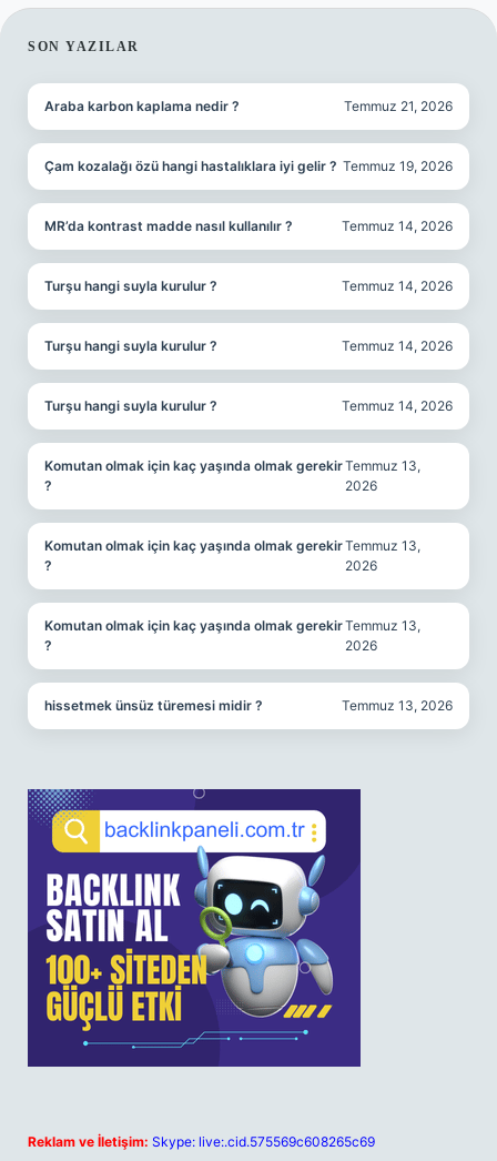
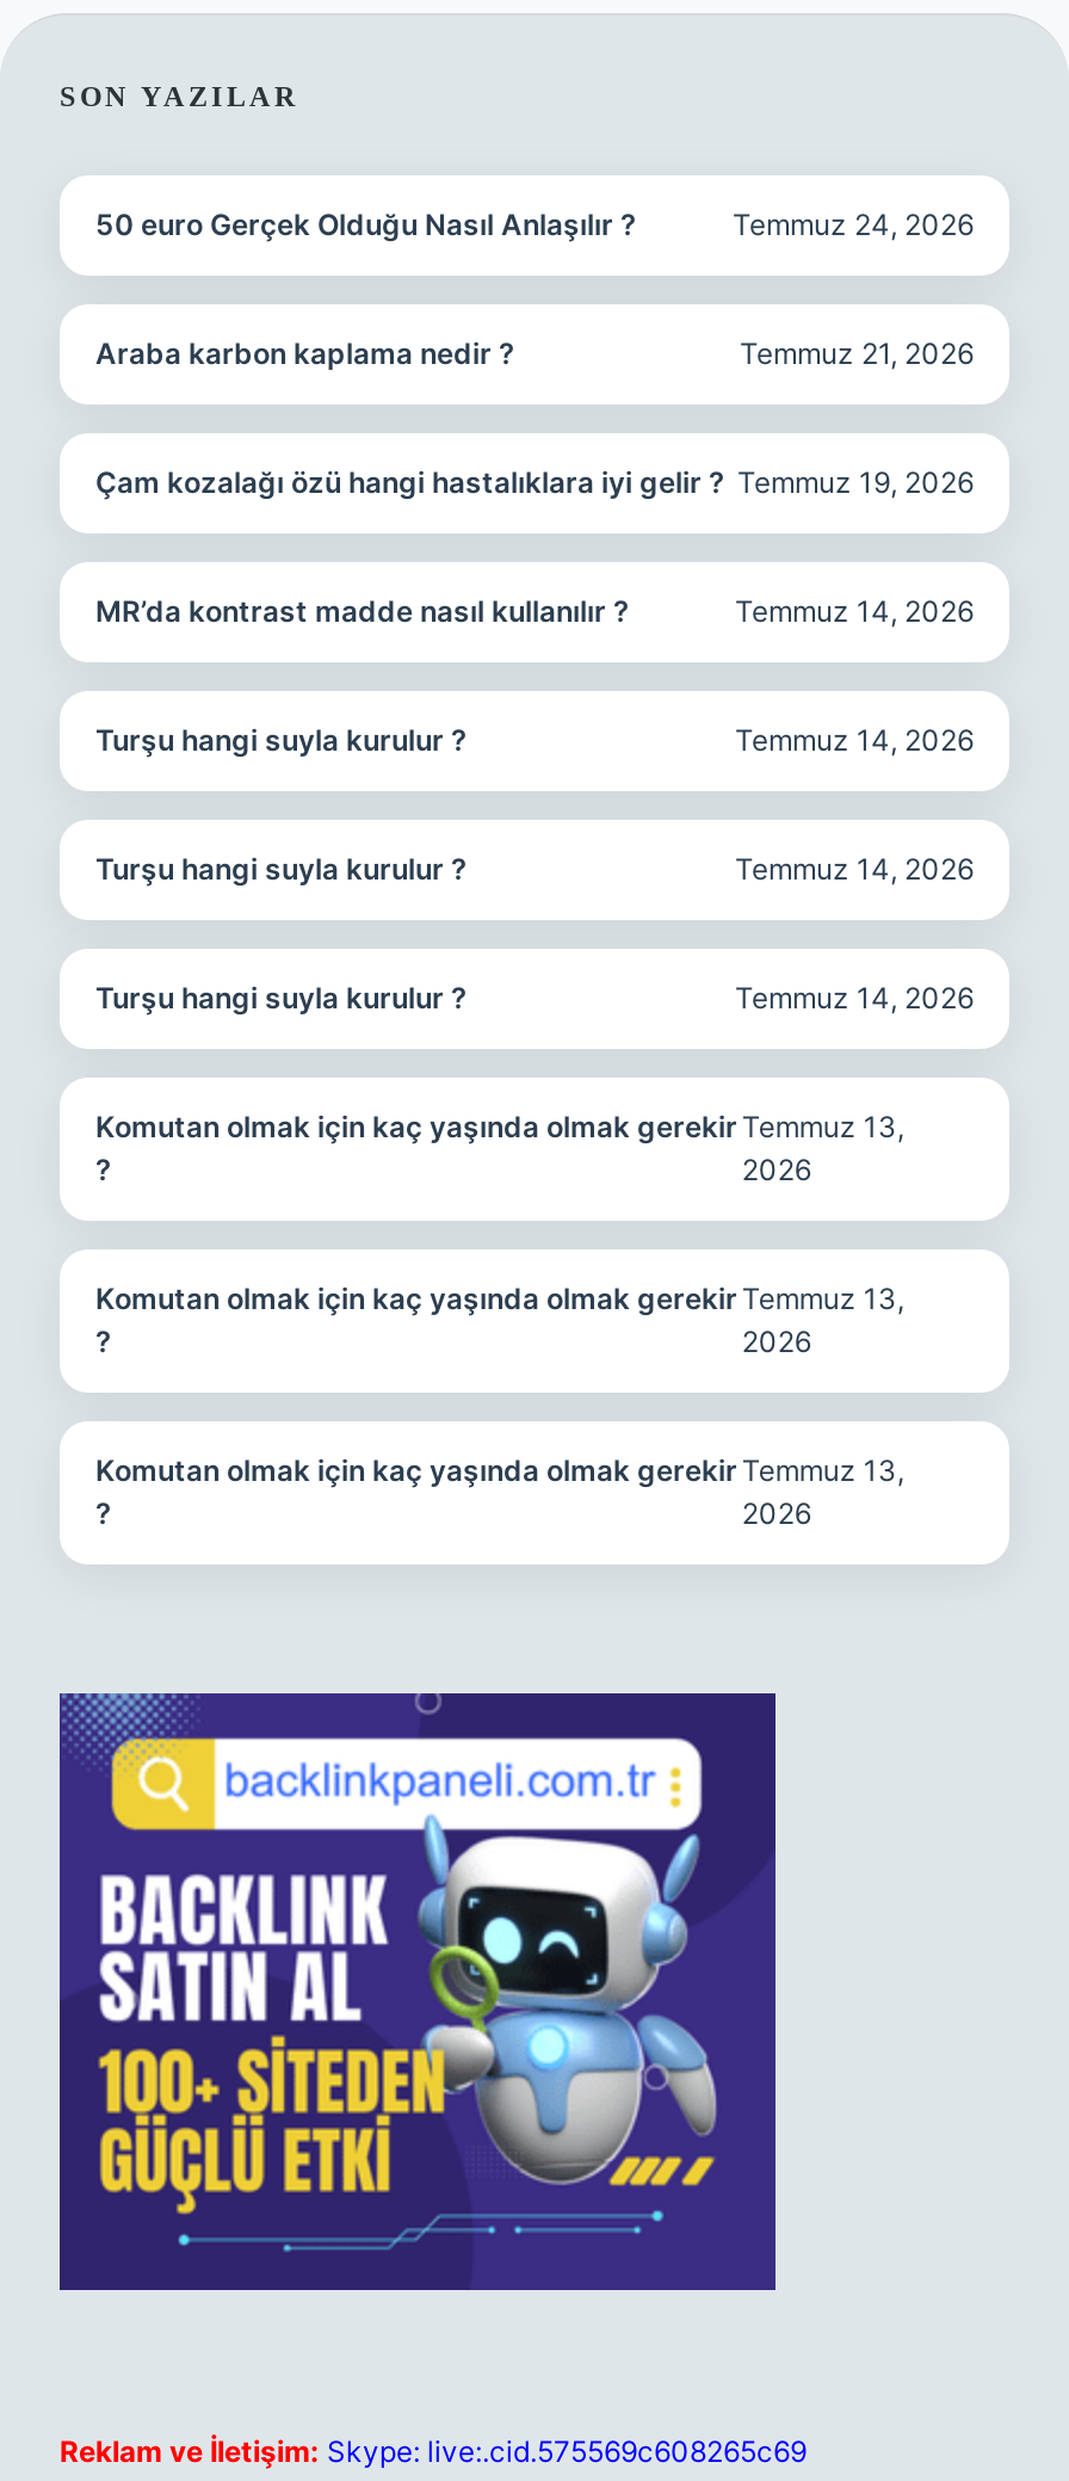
none -> [95,206,974,242] 50 euro Gerçek Olduğu Nasıl Anlaşılır ? | Temmuz 24, 2026
moved [44,98,453,654] -> [95,335,974,1531]: Araba karbon kaplama nedir ? | Temmuz 21, 2026 | Çam kozalağı özü hangi hastalıklara iyi gelir ? Temmuz 19, 2026 | ... | Temmuz 13, | 2026
[44,697,453,714] hissetmek ünsüz türemesi midir ? | Temmuz 13, 2026 -> none

